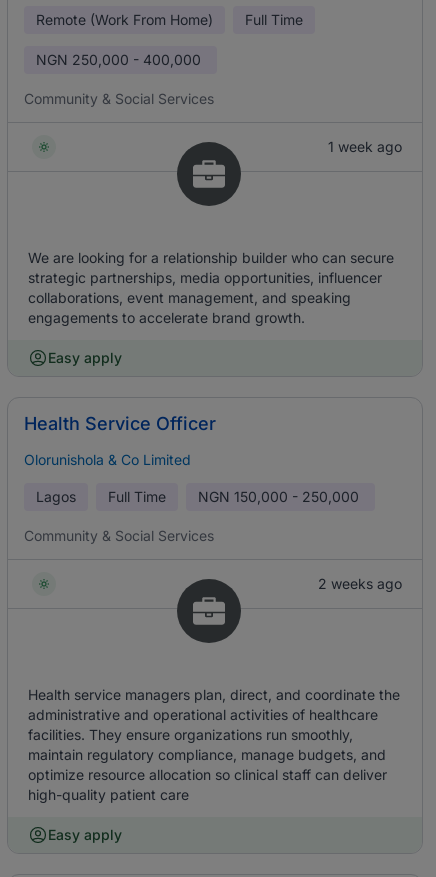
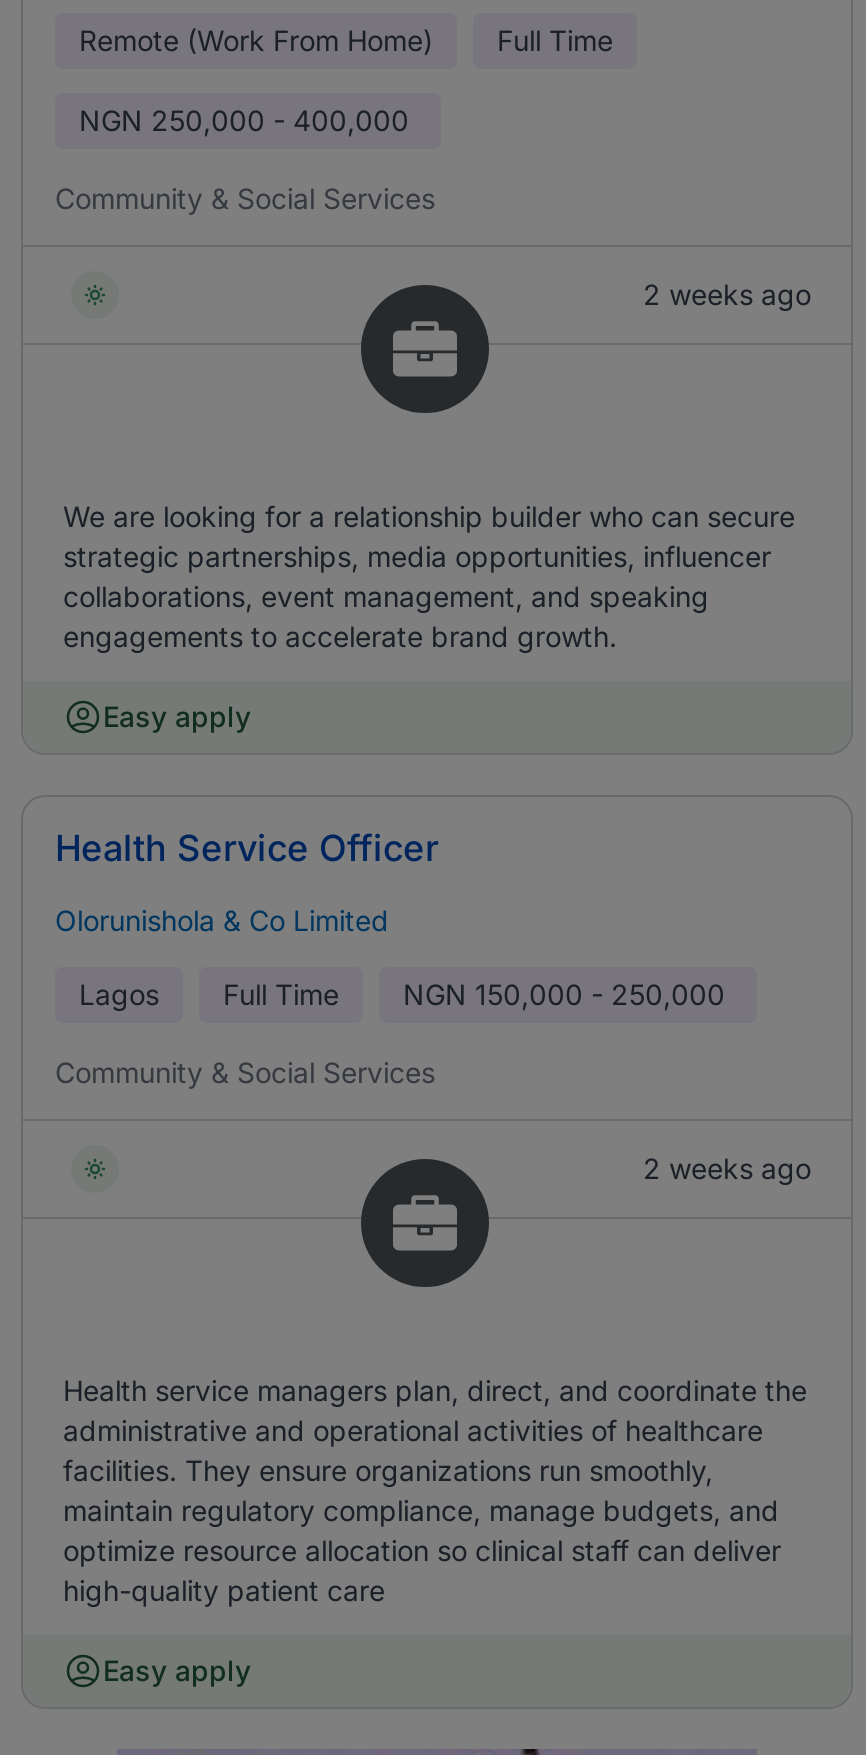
[328,138,402,155] 1 week ago -> [643,277,811,311] 2 weeks ago

